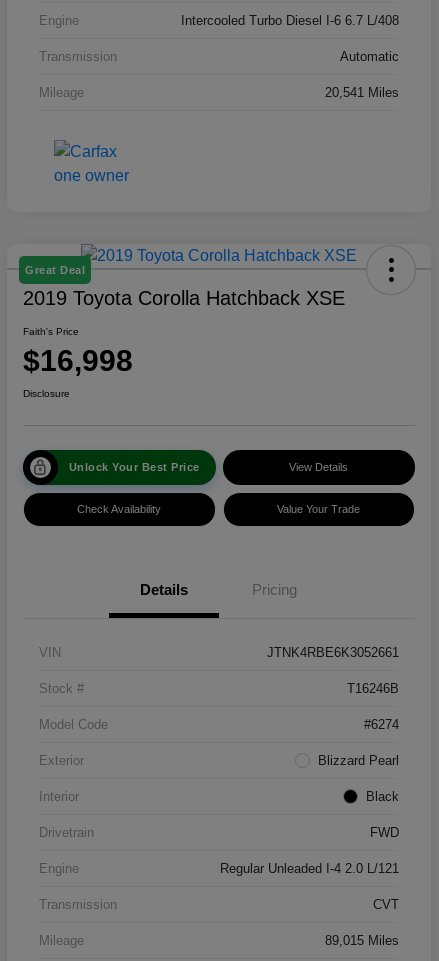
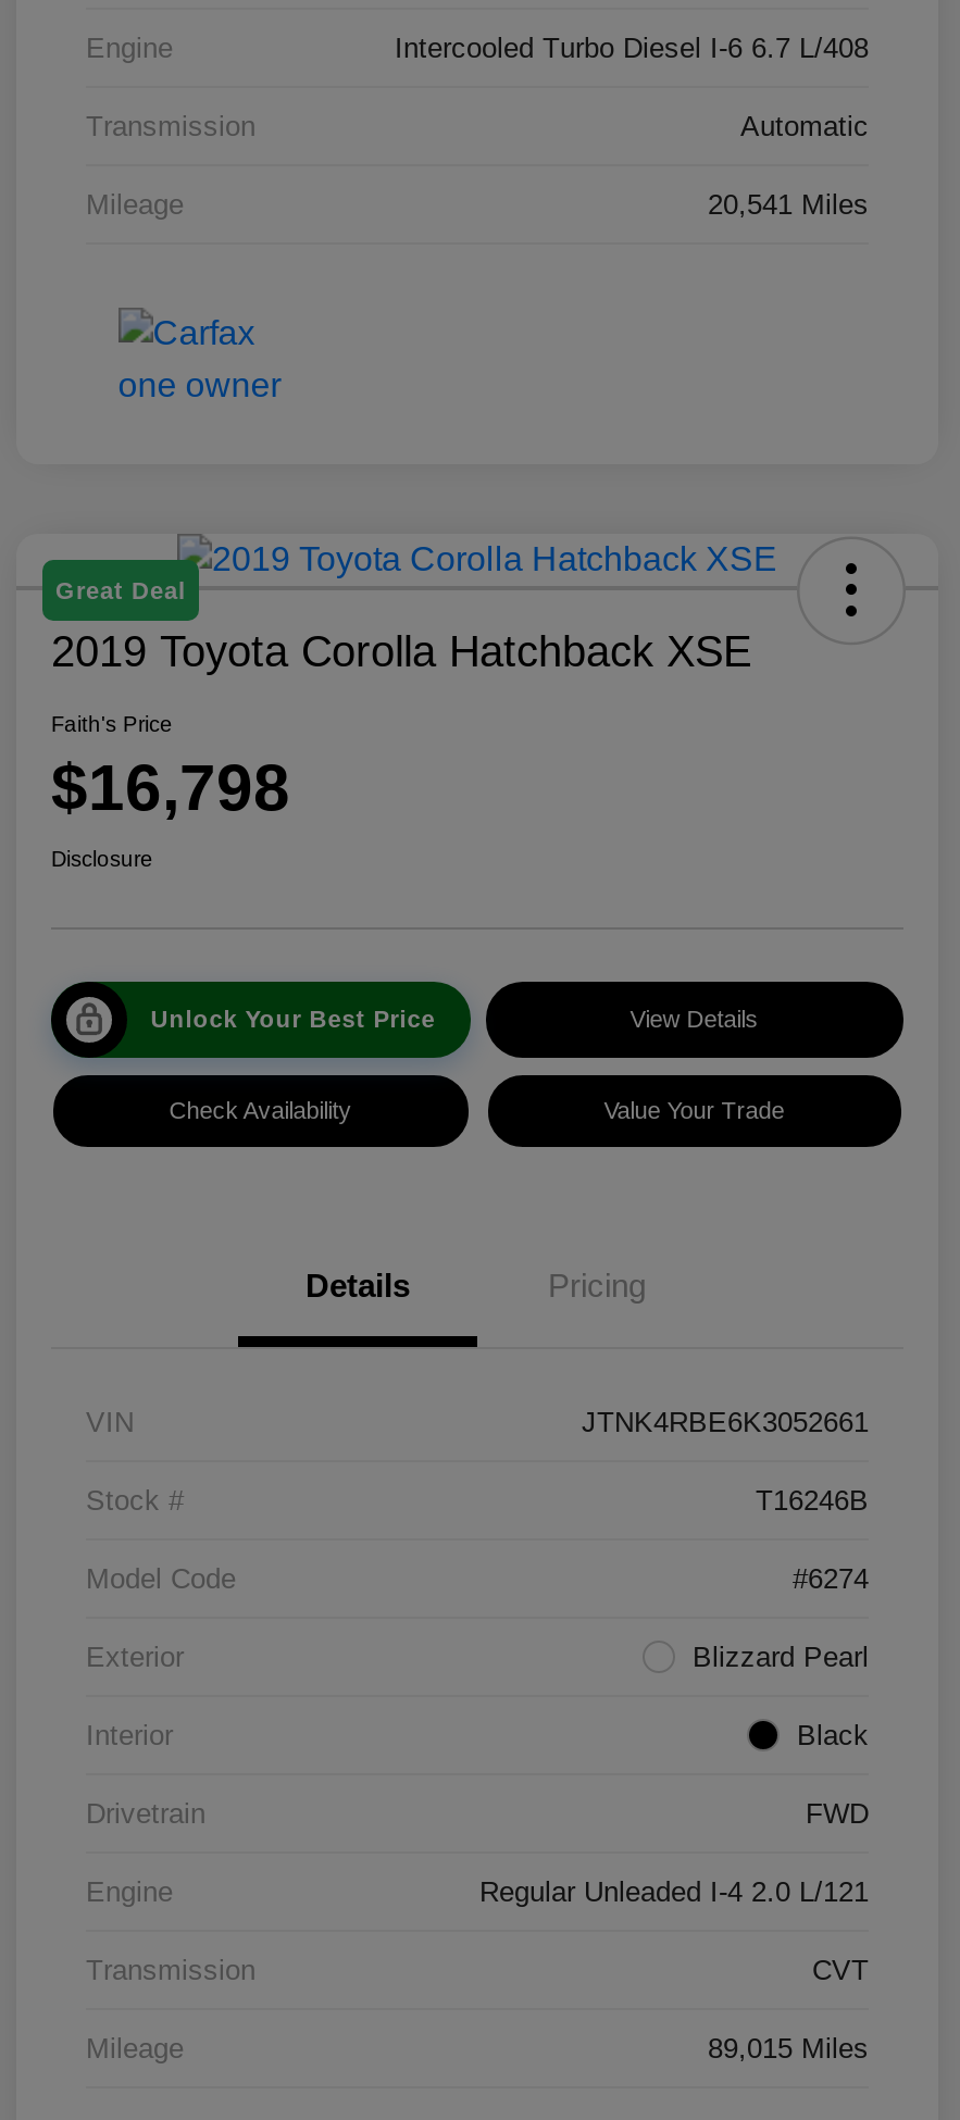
[23,344,133,377] $16,998 -> [51,751,290,823] $16,798

